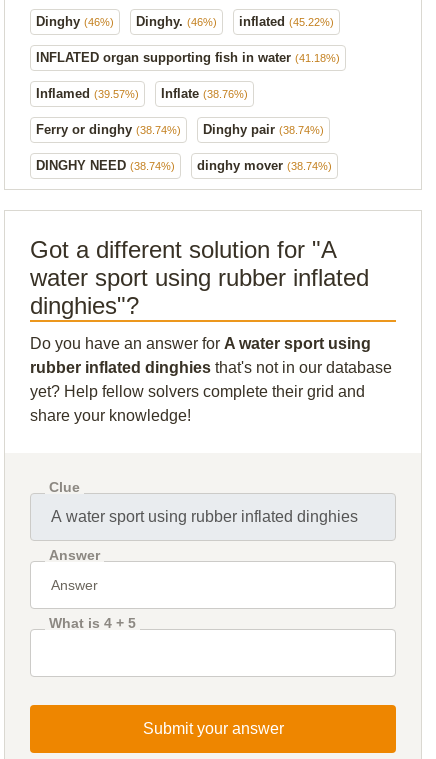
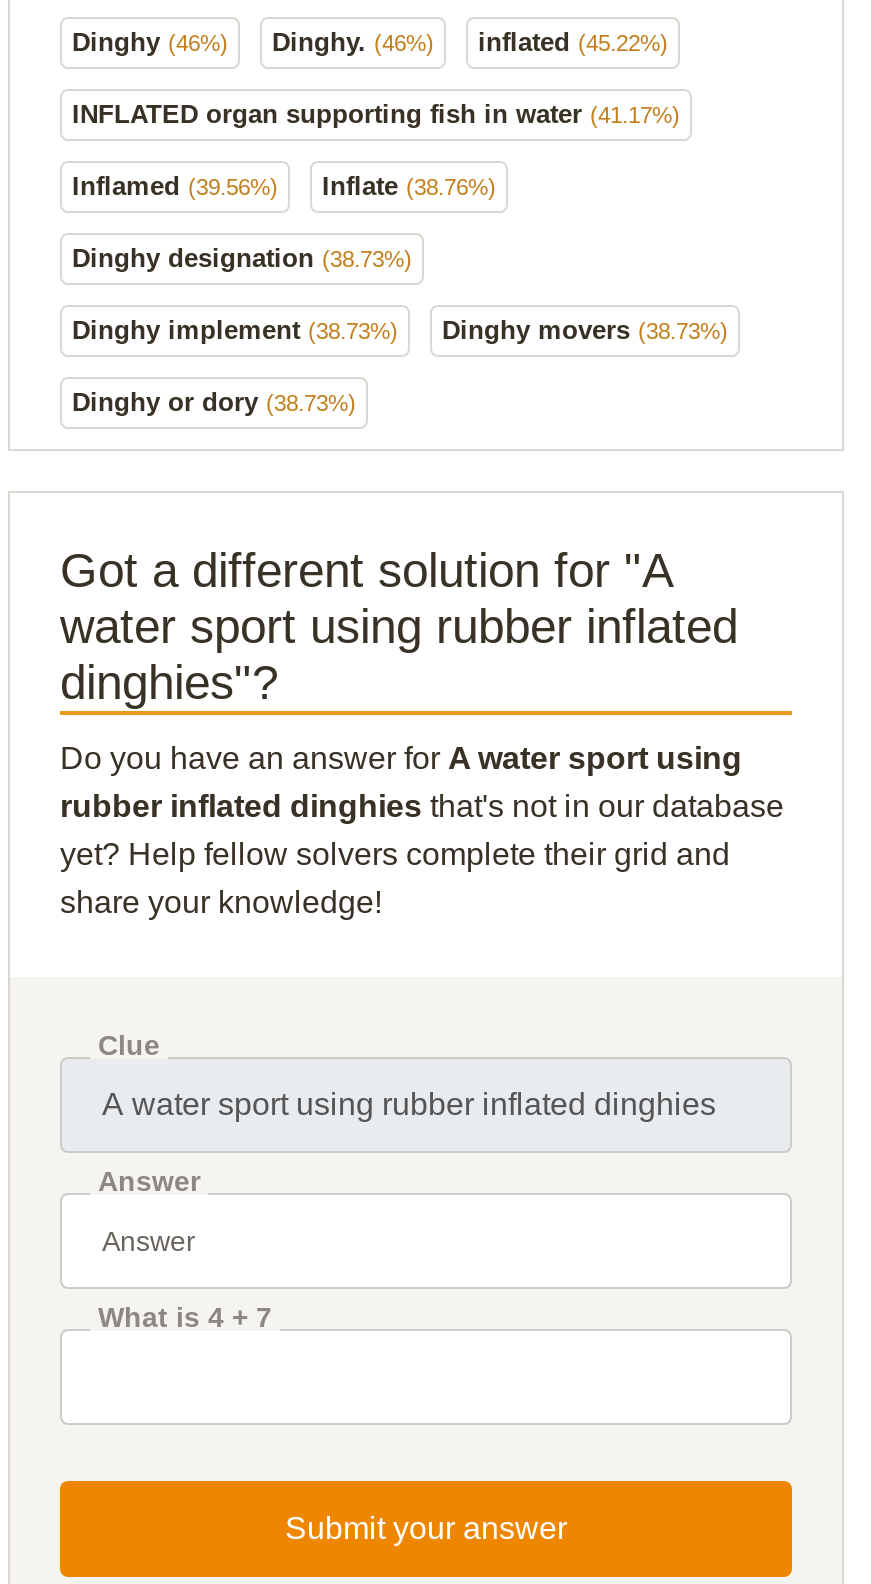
[36,50,340,65] INFLATED organ supporting fish in water (41.18%) -> [72,98,680,128] INFLATED organ supporting fish in water (41.17%)
[36,86,248,101] Inflamed (39.57%) Inflate (38.76%) -> [72,170,496,200] Inflamed (39.56%) Inflate (38.76%)
[36,122,332,173] Ferry or dinghy (38.74%) | Dinghy pair (38.74%) | DINGHY NEED (38.74%) | dinghy mover (38.74%) -> [72,242,728,416] Dinghy designation (38.73%) | Dinghy implement (38.73%) | Dinghy movers (38.73%) | Dinghy or dory (38.73%)
[49,615,136,631] What is 4 + 5 -> [98,1300,272,1332] What is 4 + 7

